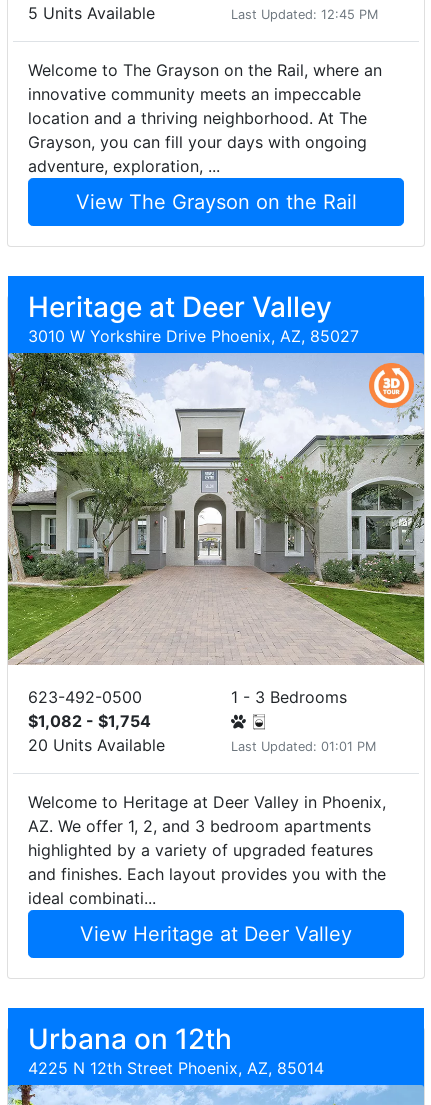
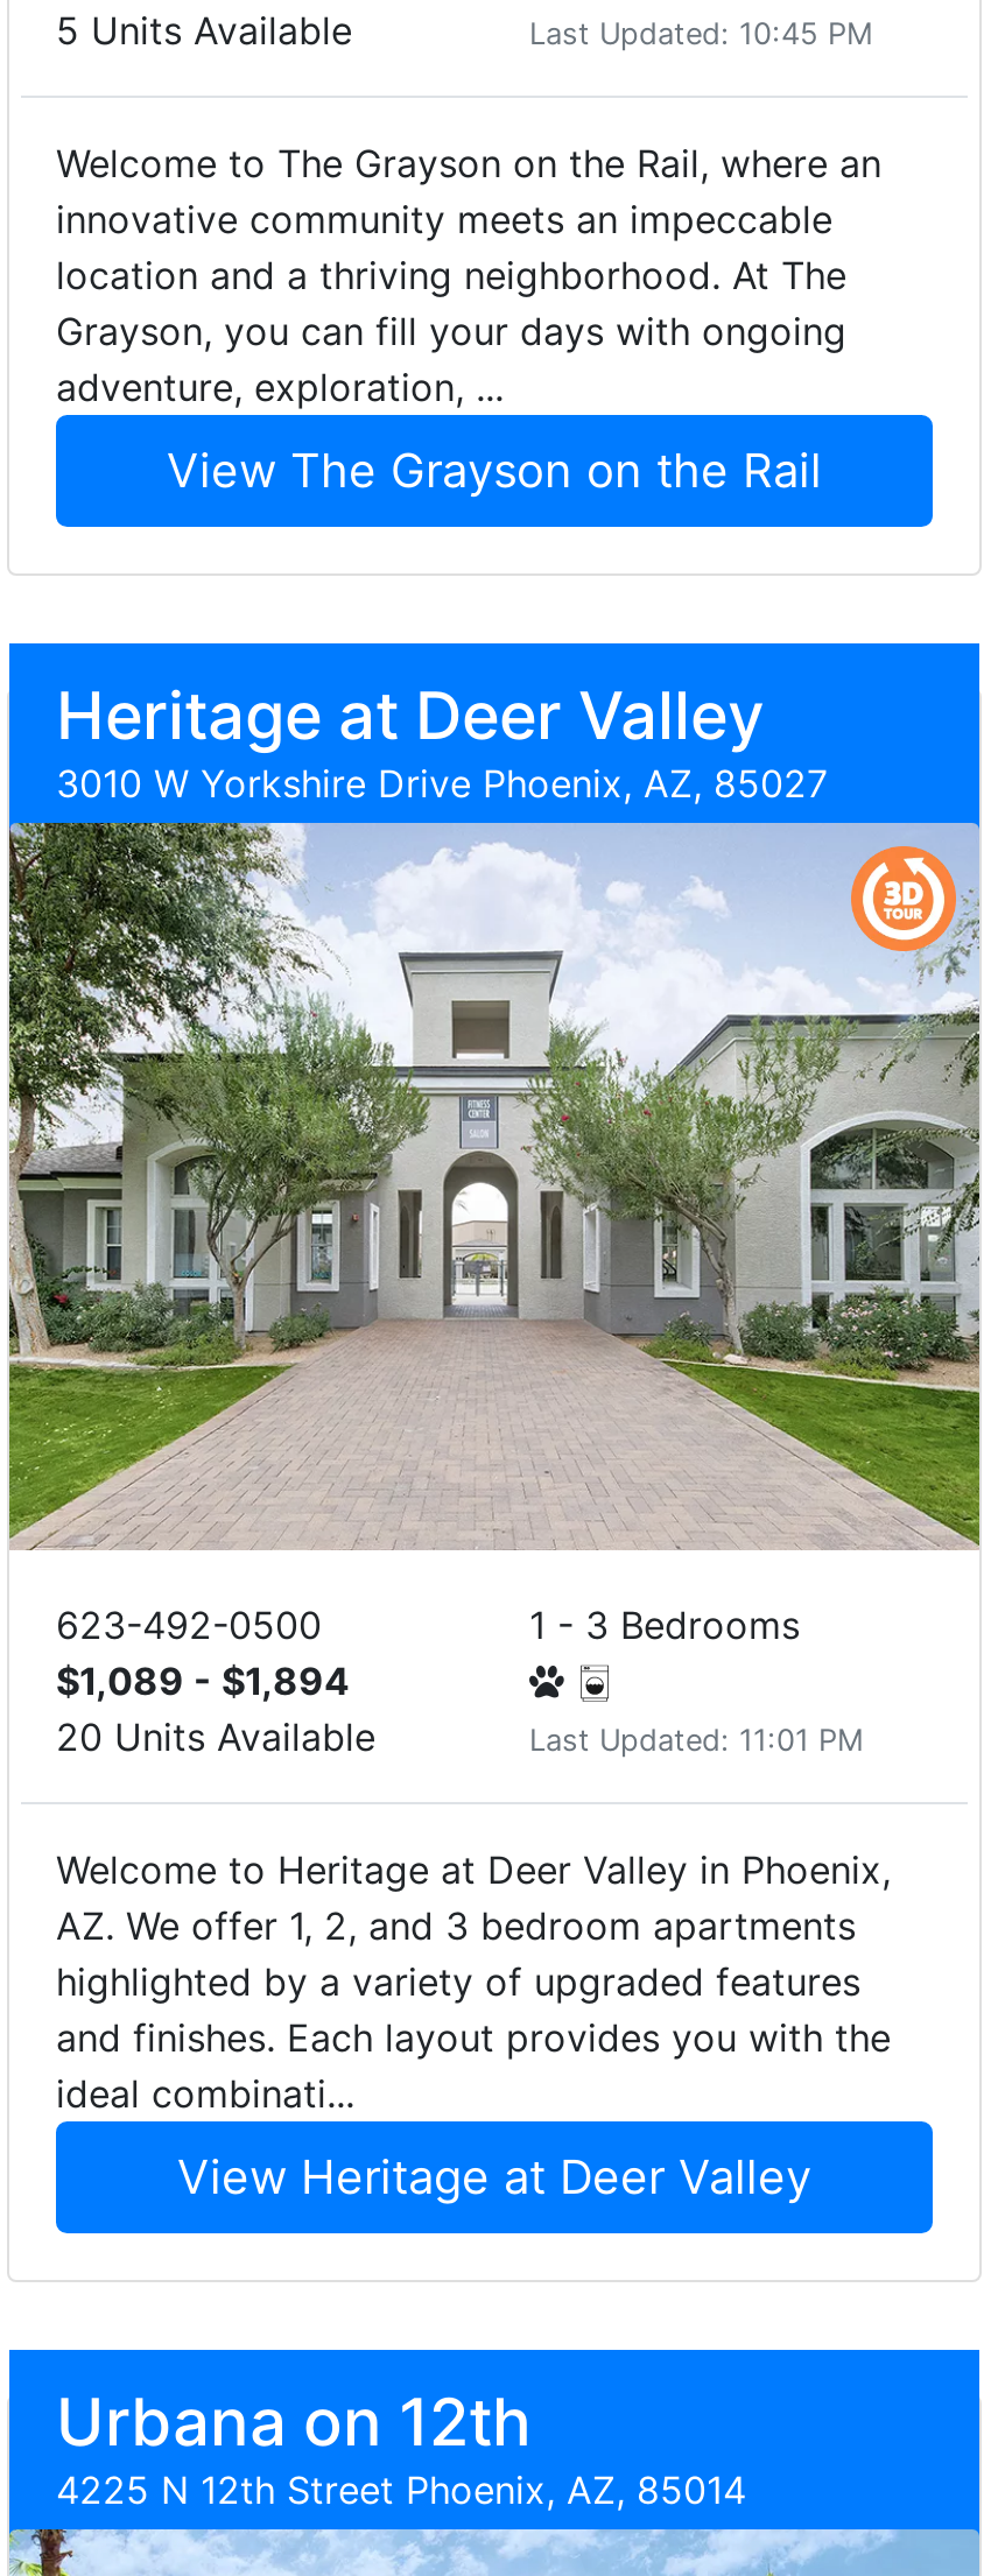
[231,7,378,22] Last Updated: 12:45 PM -> [529,16,872,51] Last Updated: 10:45 PM
[28,711,151,731] $1,082 - $1,754 -> [56,1657,350,1704] $1,089 - $1,894
[231,739,376,754] Last Updated: 01:01 PM -> [529,1723,863,1758] Last Updated: 11:01 PM

